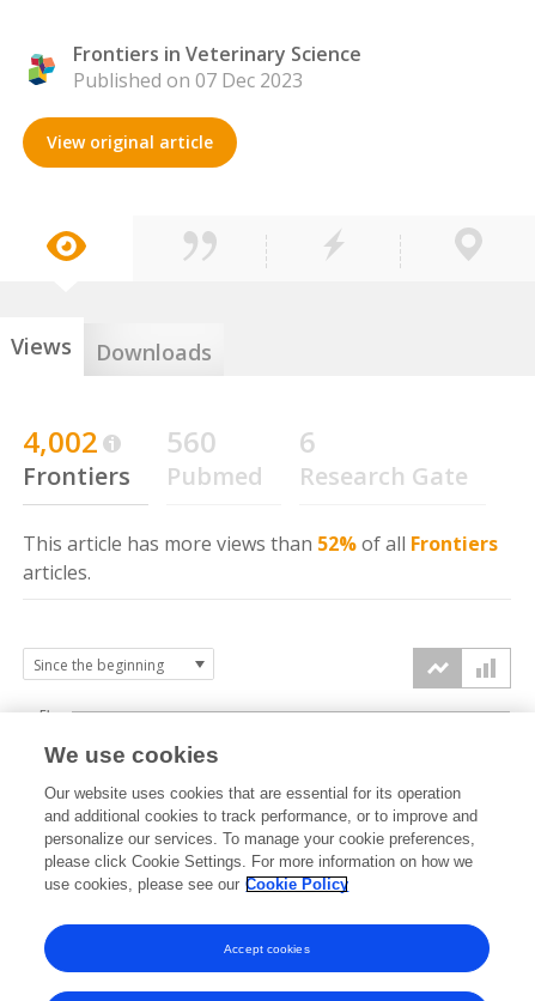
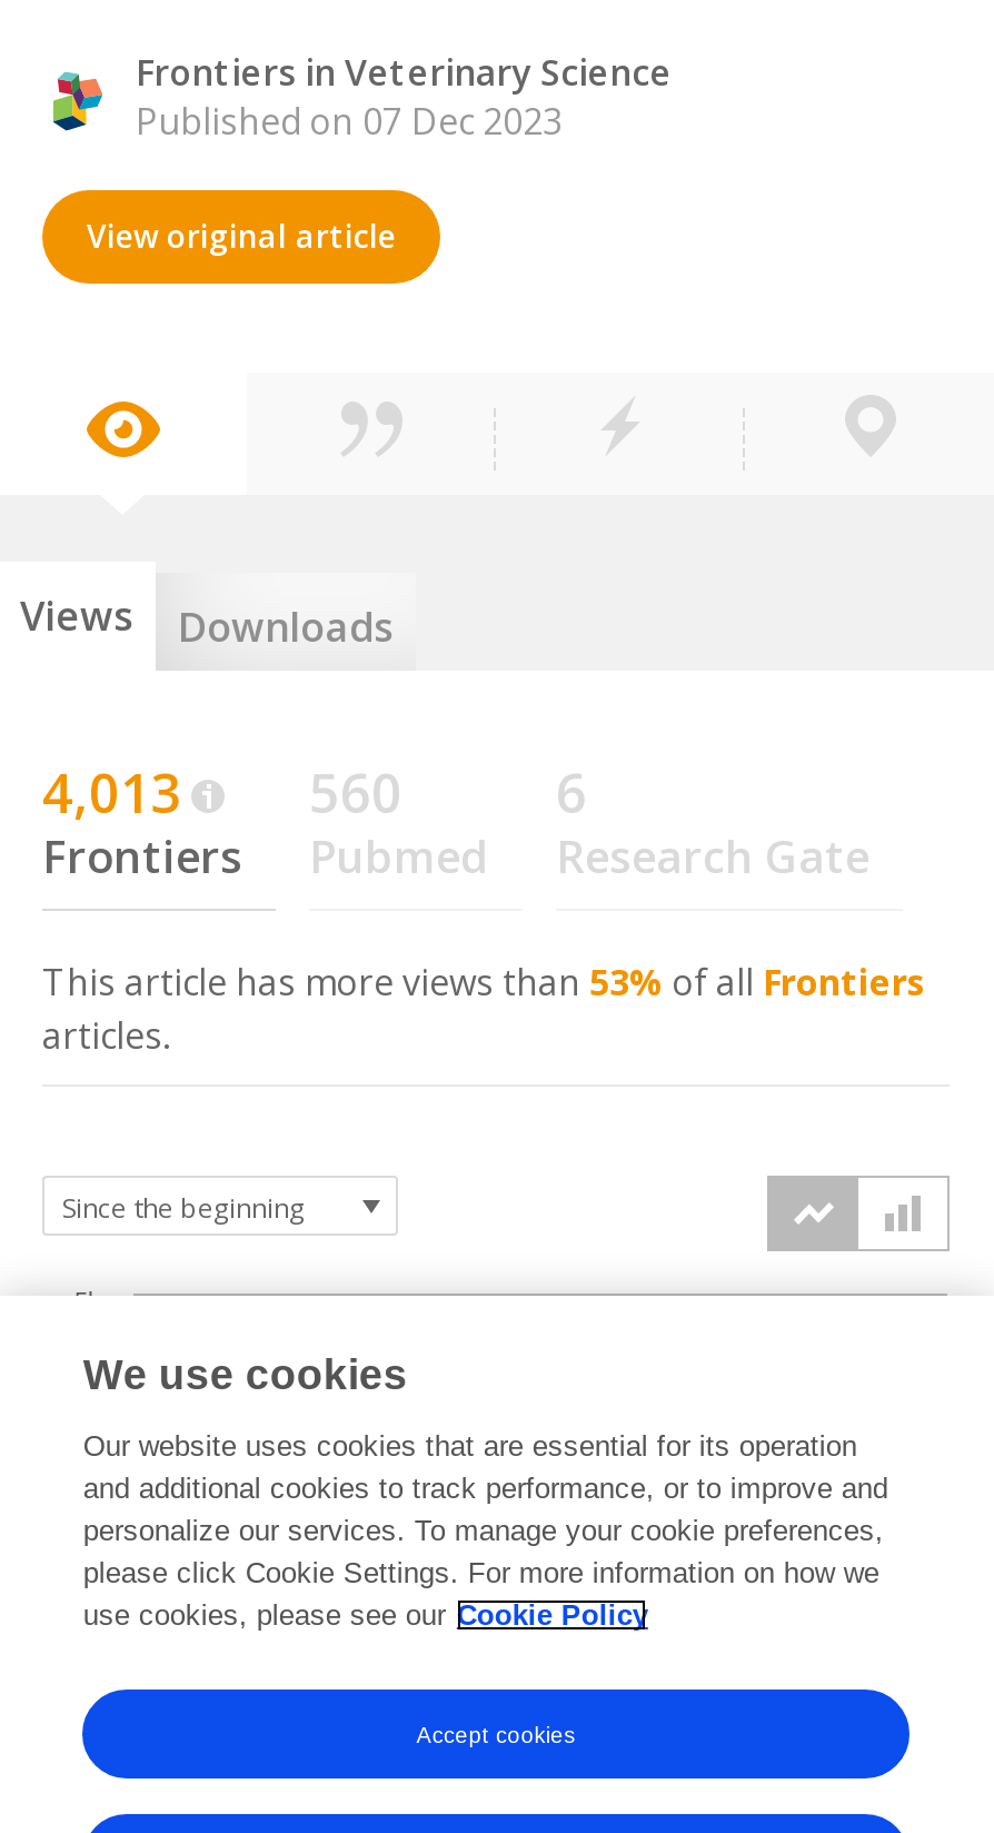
[23,421,98,461] 4,002 -> [42,755,182,829] 4,013
[23,530,498,557] This article has more views than 52% of all Frontiers -> [42,958,925,1007] This article has more views than 53% of all Frontiers

